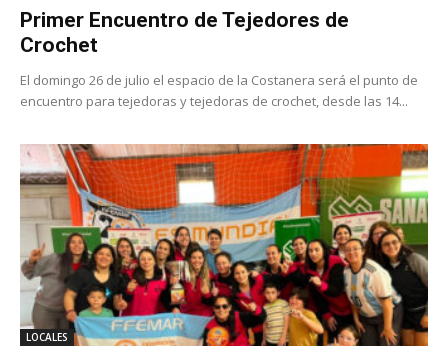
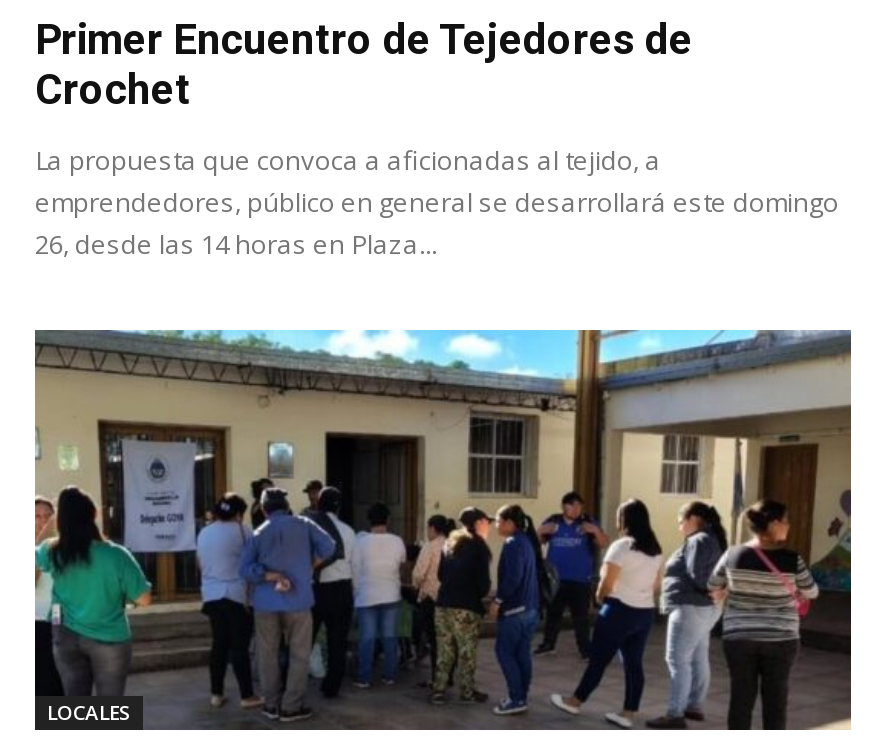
[20,71,418,110] El domingo 26 de julio el espacio de la Costanera será el punto de | encuentro para tejedoras y tejedoras de crochet, desde las 14... -> [35,141,839,261] La propuesta que convoca a aficionadas al tejido, a | emprendedores, público en general se desarrollará este domingo | 26, desde las 14 horas en Plaza...
[20,143,429,347] [image] -> [33,325,853,731] [image]

